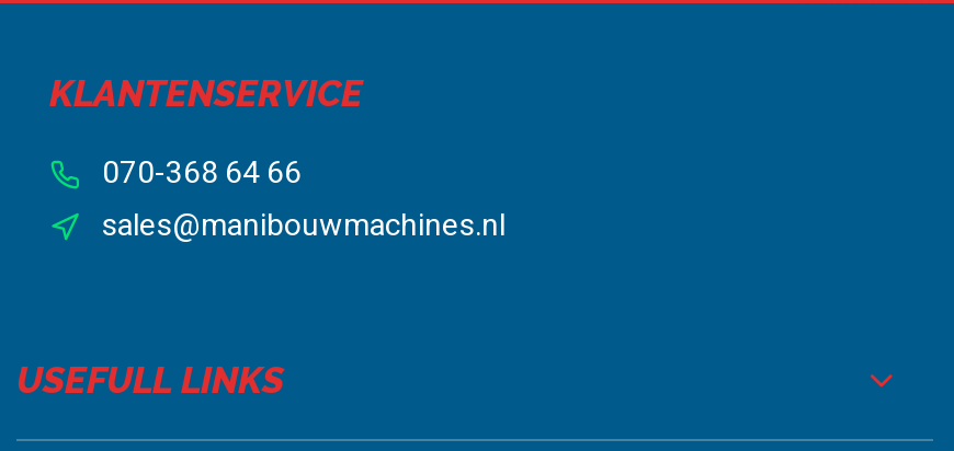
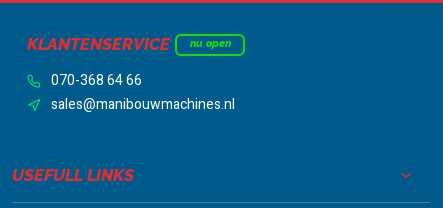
none -> [189,36,230,49] nu open

